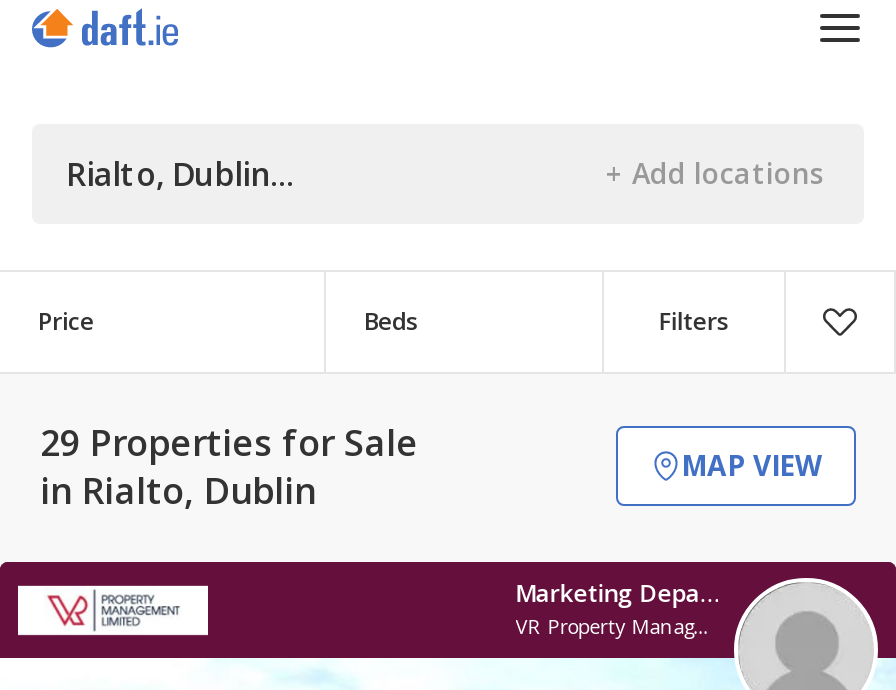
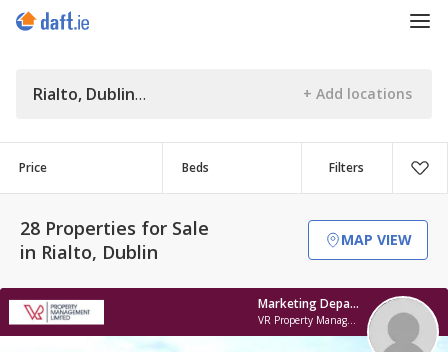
[40,418,418,466] 29 Properties for Sale -> [20,216,209,240] 28 Properties for Sale

